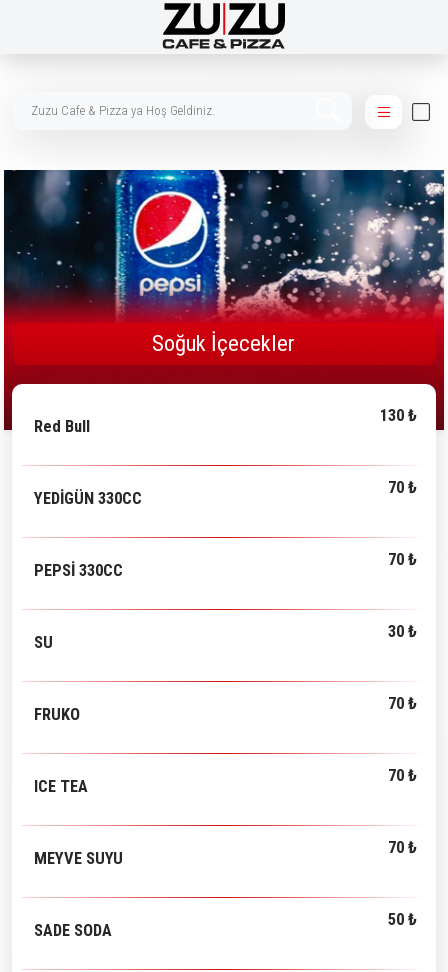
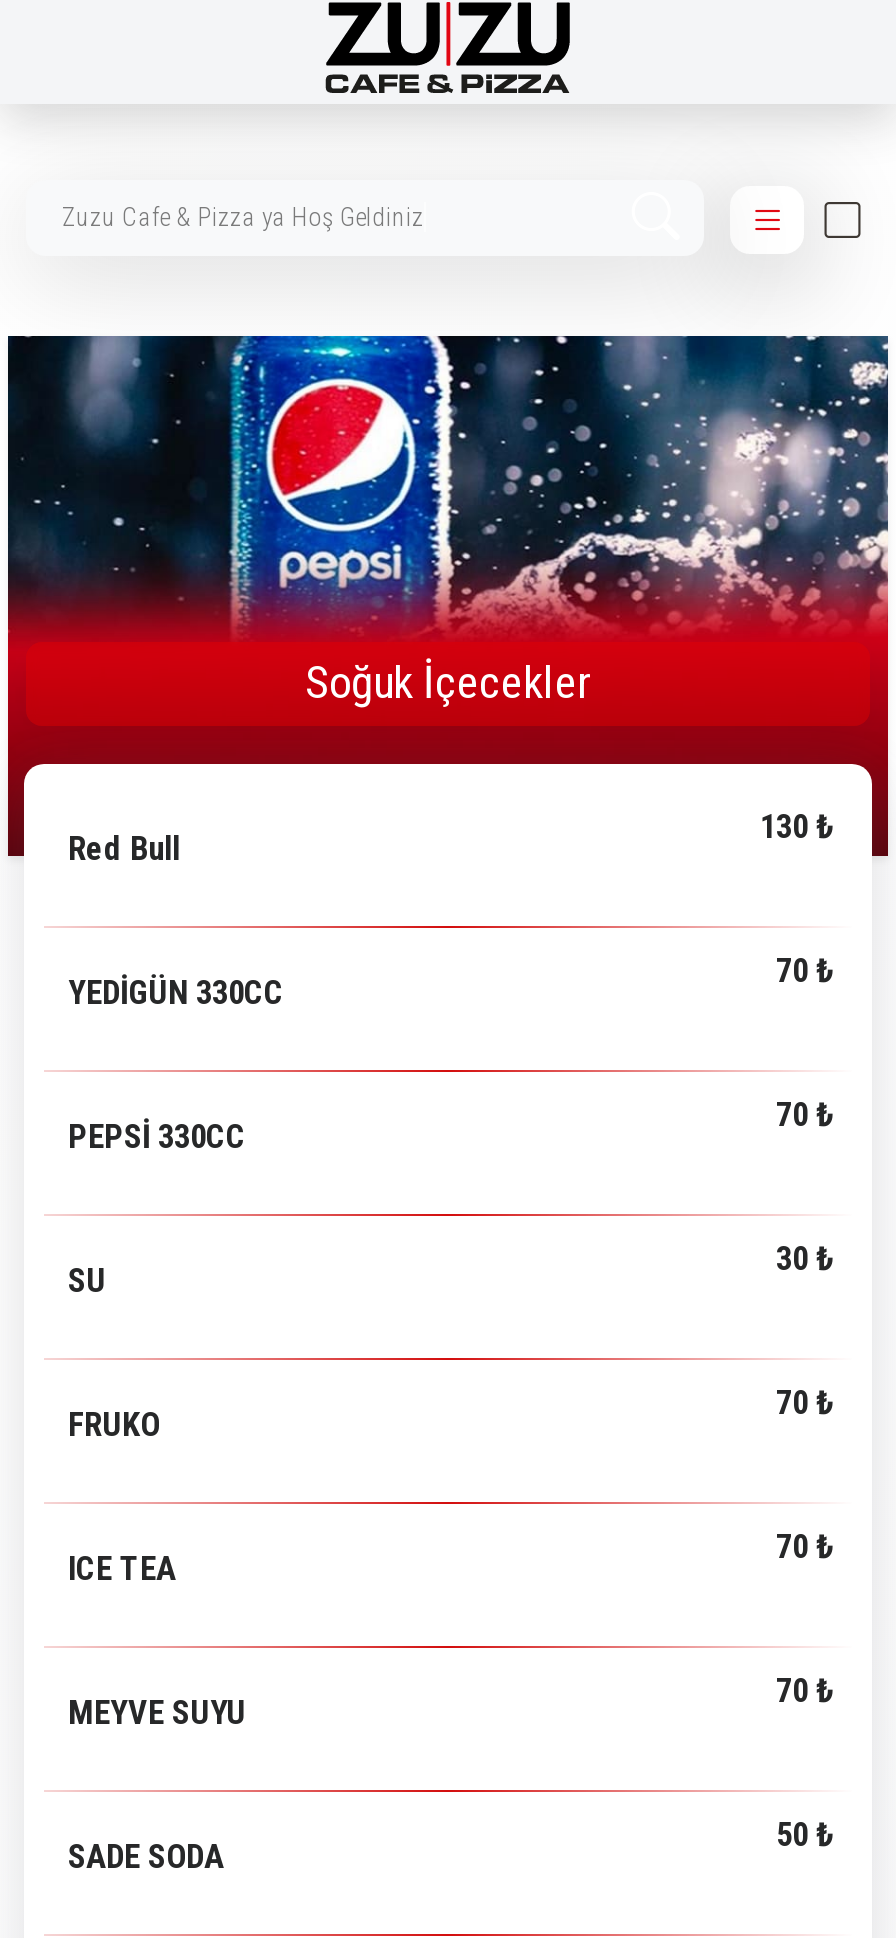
[31,103,183,118] Zuzu Cafe & Pizza ya Hoş Ge -> [62,203,152,233] Zuzu Ca

